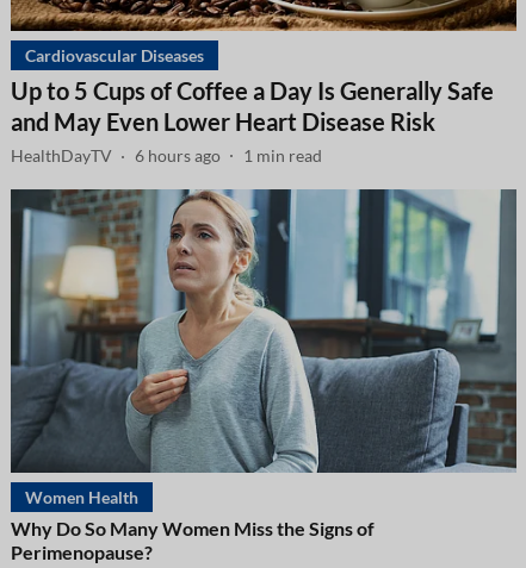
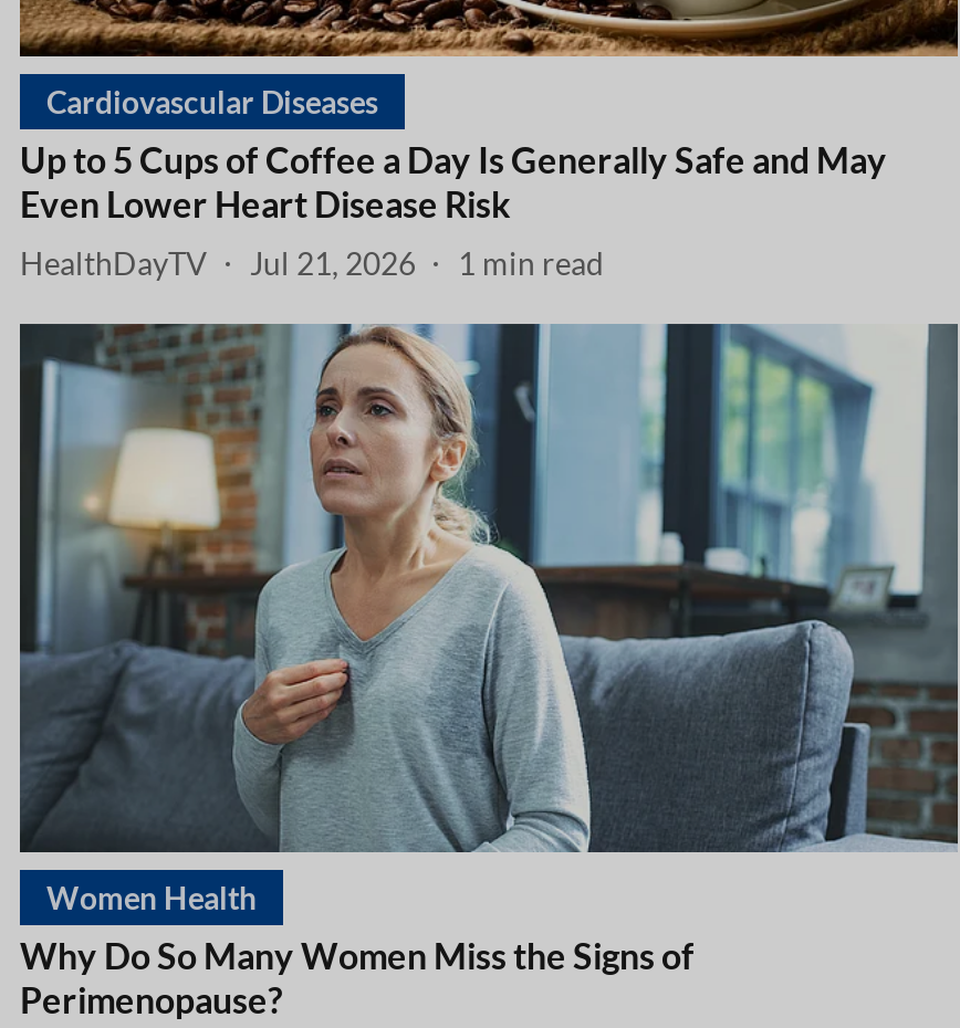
[11,145,322,166] HealthDayTV 6 hours ago 1 min read -> [20,243,604,281] HealthDayTV Jul 21, 2026 1 min read

